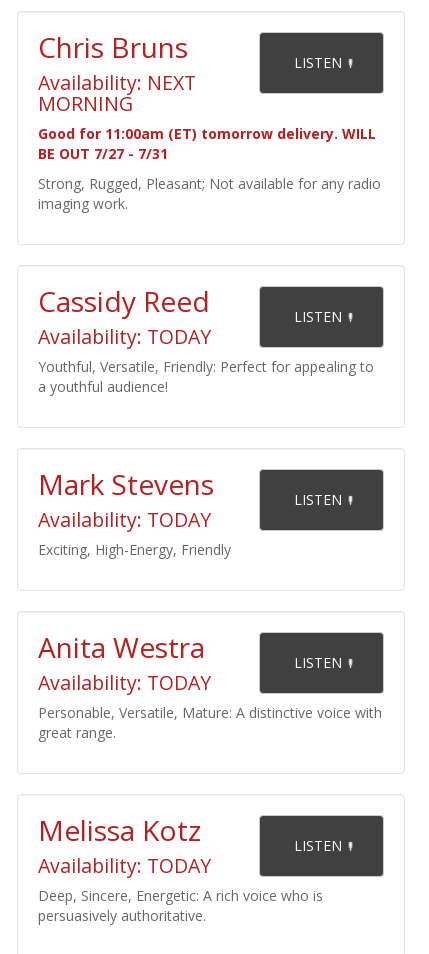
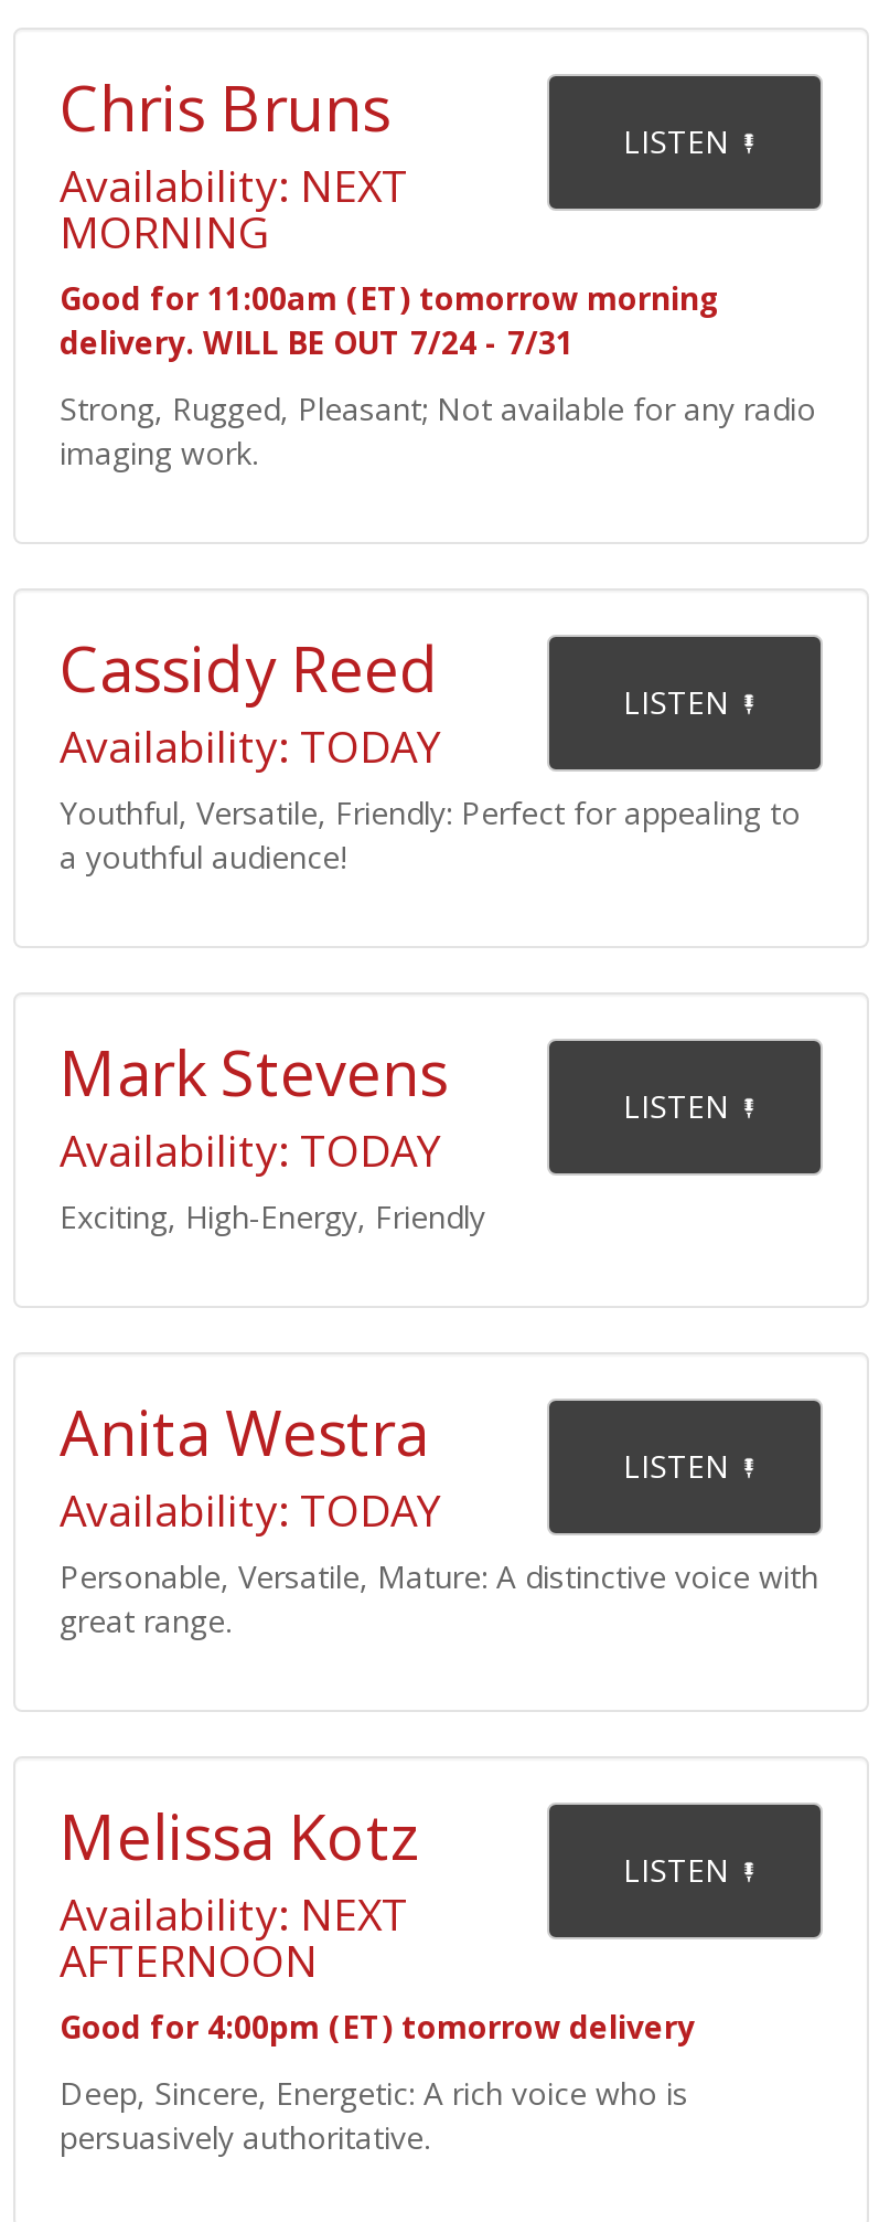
[38,124,376,163] Good for 11:00am (ET) tomorrow delivery. WILL | BE OUT 7/27 - 7/31 -> [60,276,721,362] Good for 11:00am (ET) tomorrow morning | delivery. WILL BE OUT 7/24 - 7/31
[38,852,211,879] Availability: TODAY -> [60,1883,695,2047] Availability: NEXT | AFTERNOON | Good for 4:00pm (ET) tomorrow delivery

